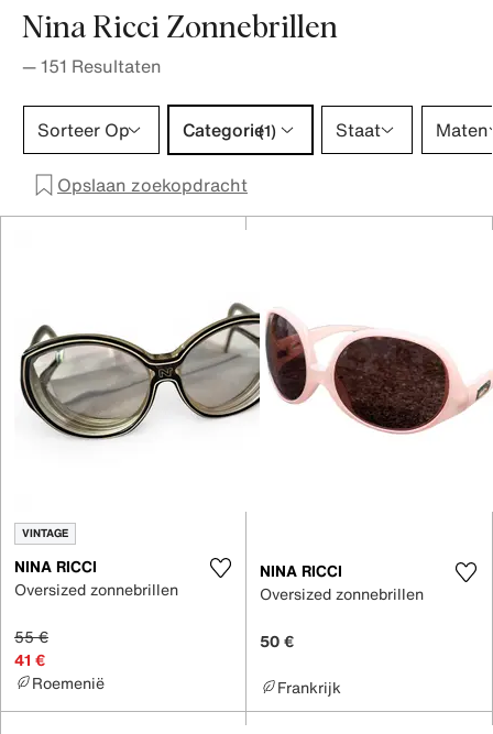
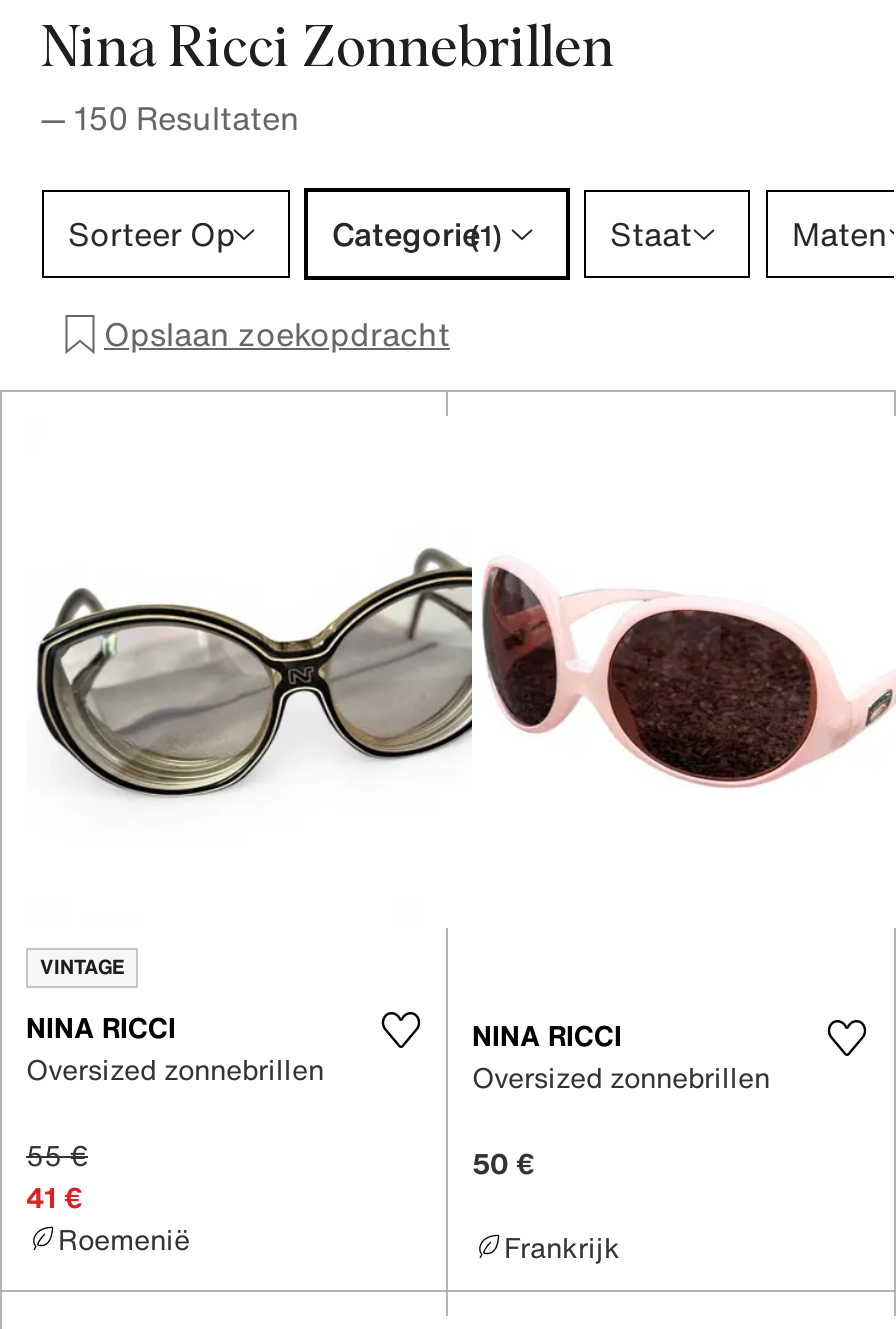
[22,53,162,79] — 151 Resultaten -> [40,94,300,142] — 150 Resultaten

